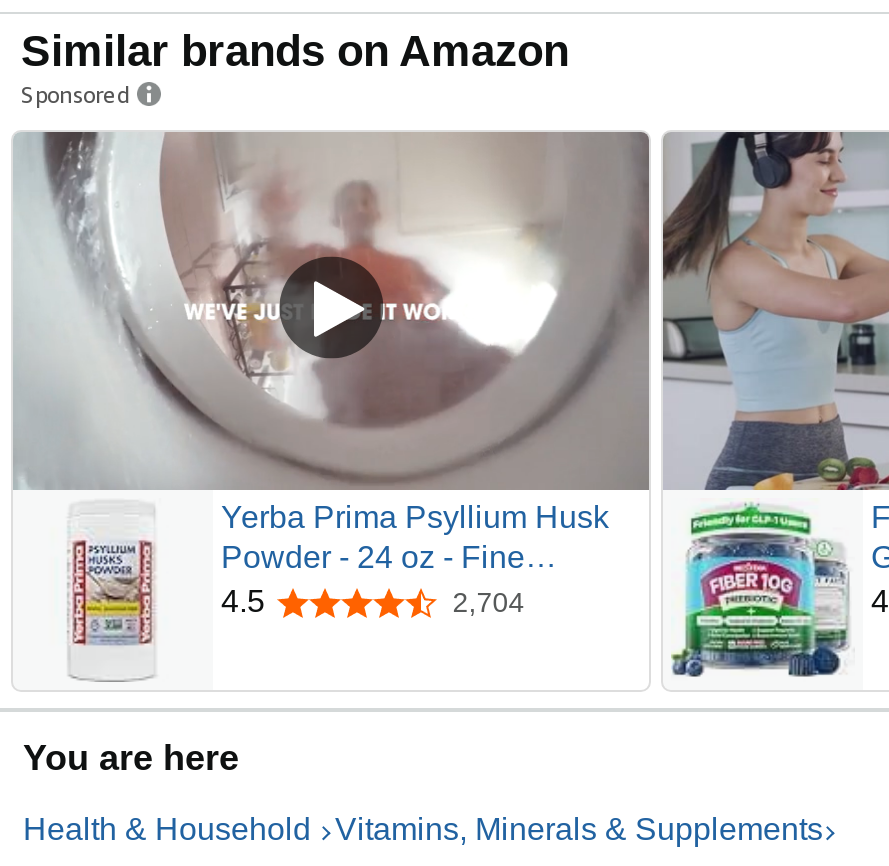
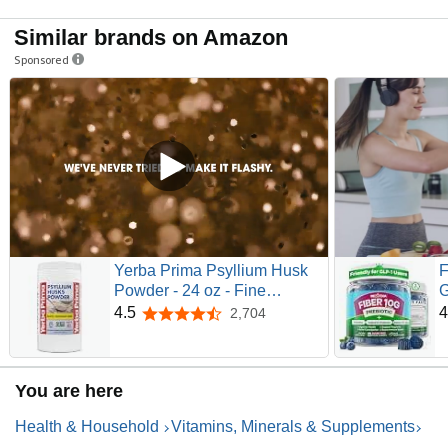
[13,130,651,492] [image] -> [9,77,329,258] [image]

